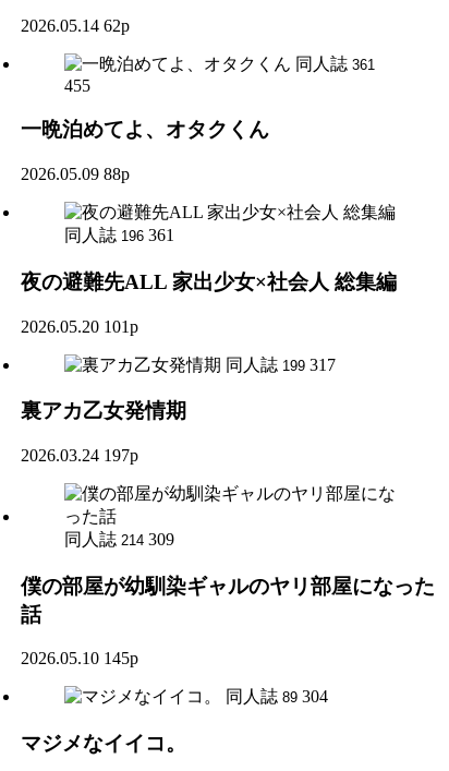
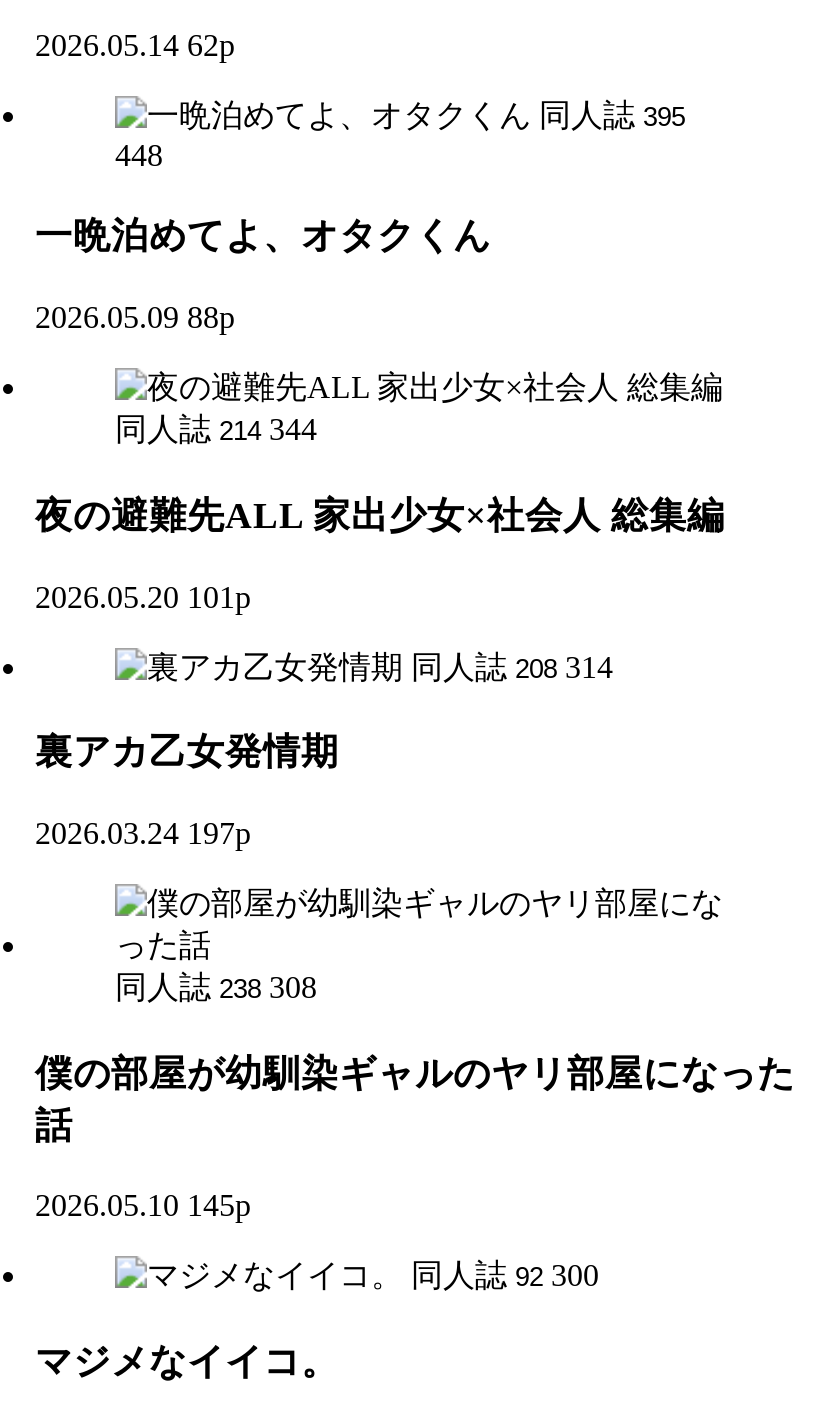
[295,54,375,73] 同人誌 361 -> [539,97,685,131] 同人誌 395
[64,76,90,94] 455 -> [115,137,163,171] 448
[64,226,174,244] 同人誌 196 361 -> [115,412,317,446] 同人誌 214 344
[226,355,336,374] 同人誌 199 317 -> [411,649,613,683] 同人誌 208 314
[64,530,174,548] 同人誌 214 309 -> [115,970,317,1004] 同人誌 238 308
[226,687,328,706] 同人誌 89 304 -> [411,1259,599,1293] 同人誌 92 300

